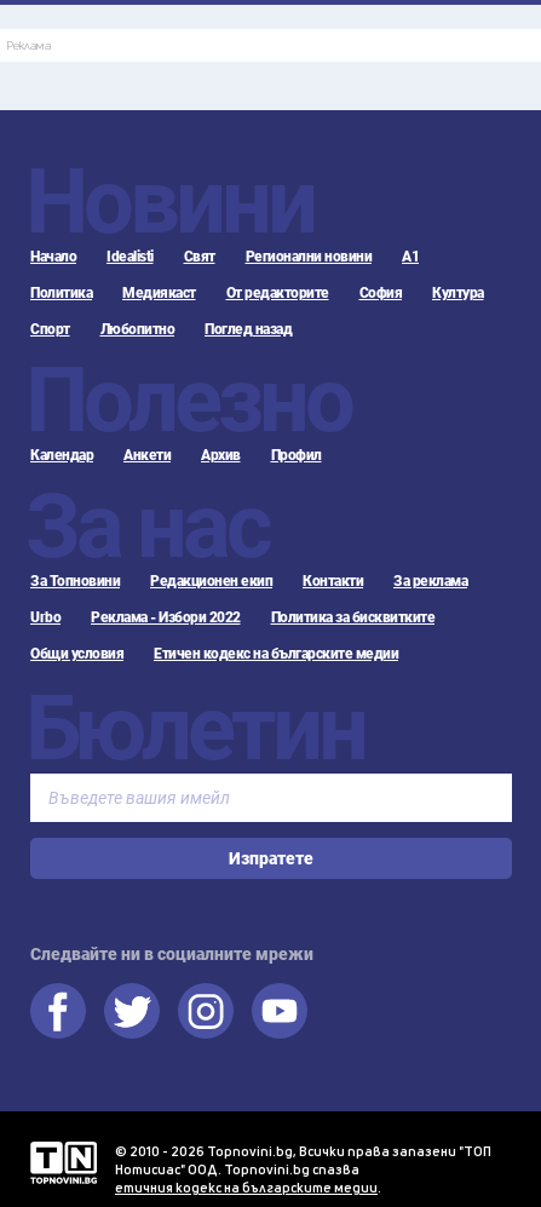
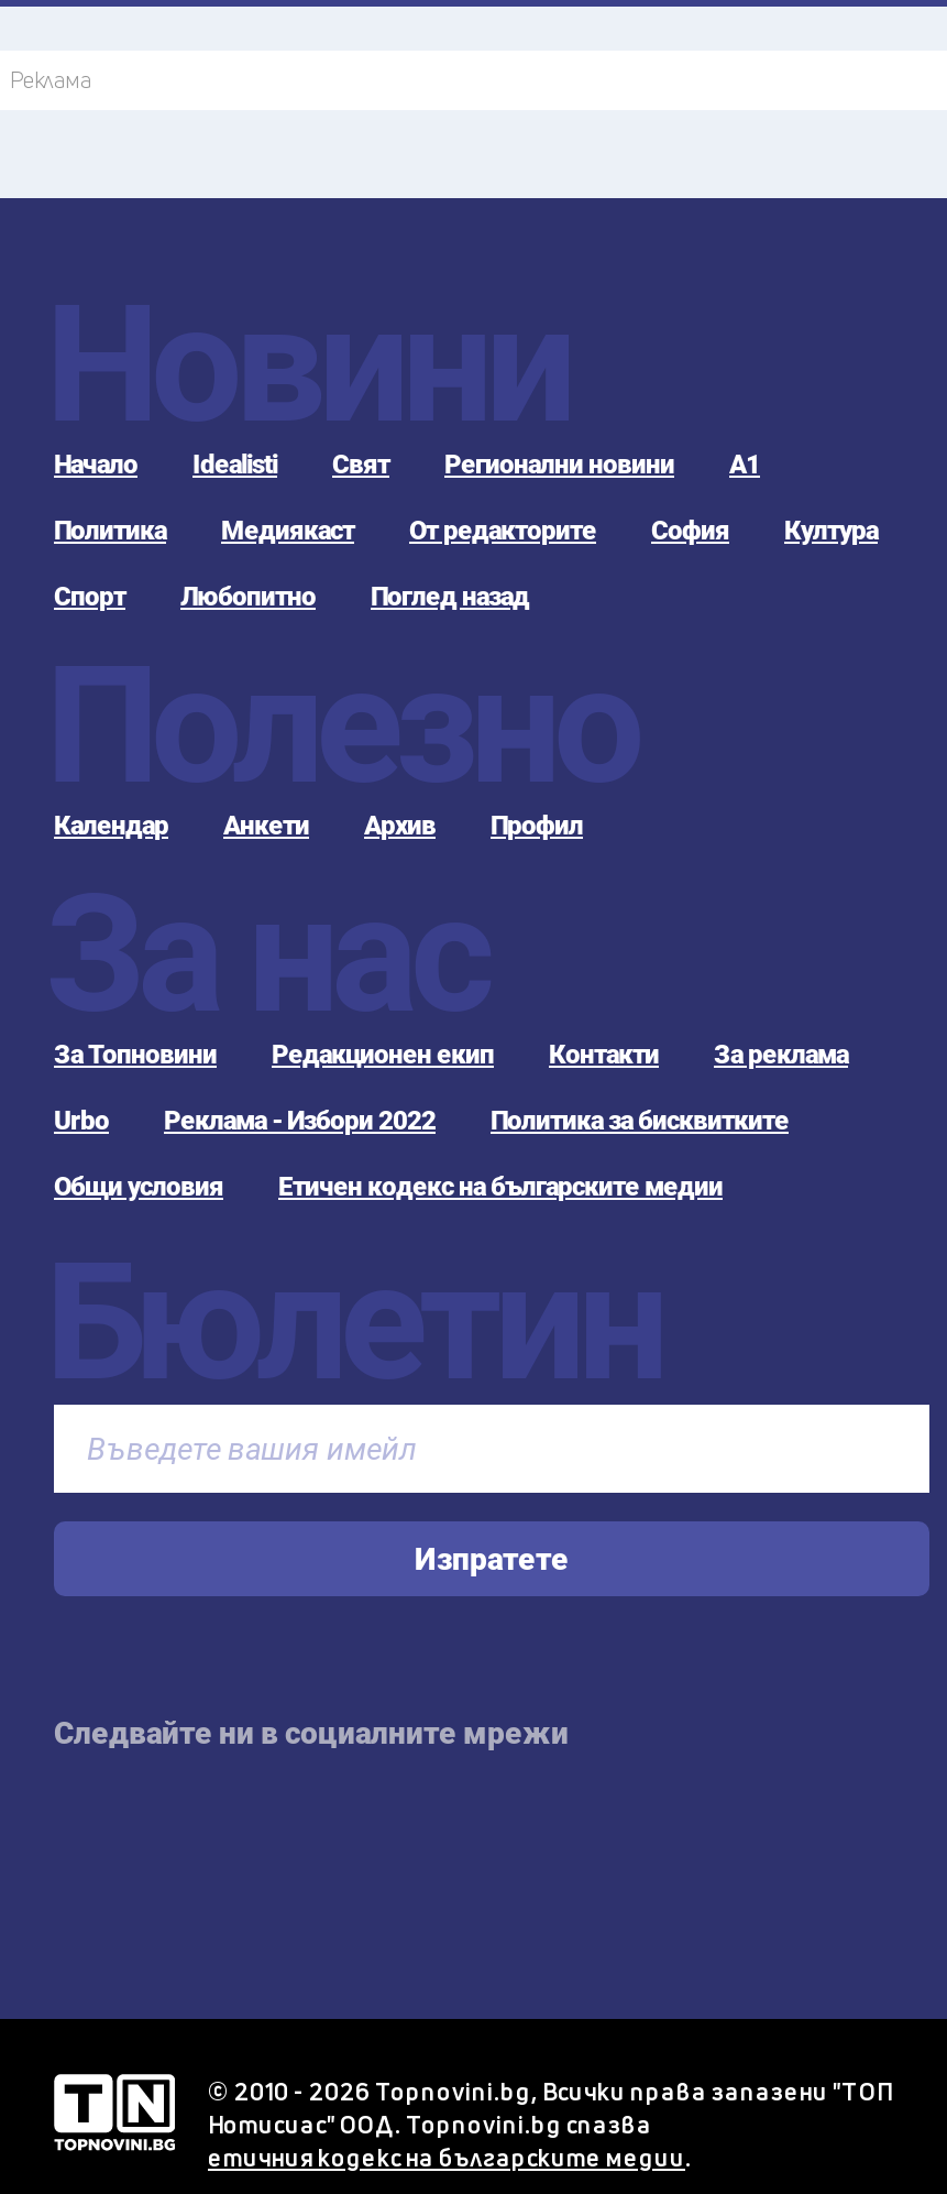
[30,983,86,1039] [image] -> none
[104,983,160,1039] [image] -> none
[178,983,234,1039] [image] -> none
[252,983,307,1039] [image] -> none

